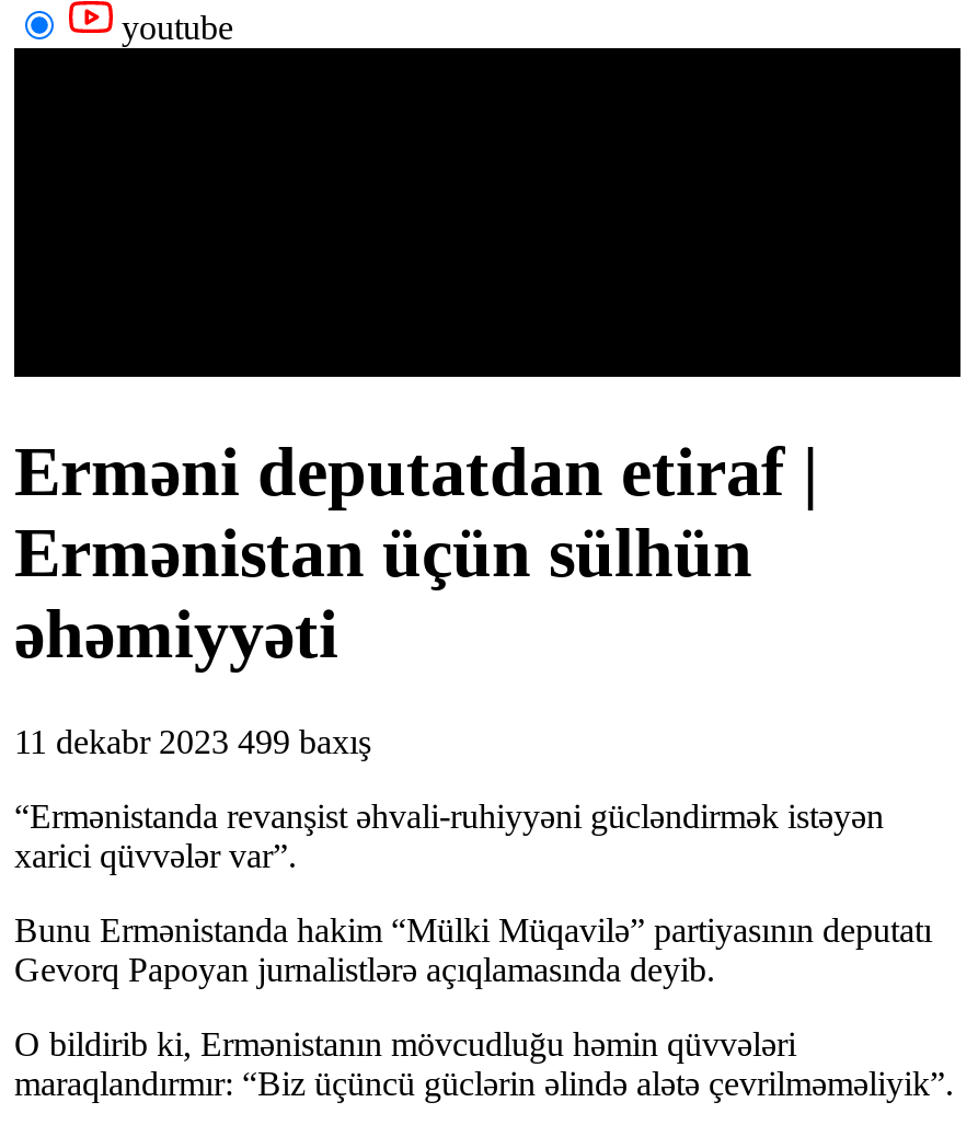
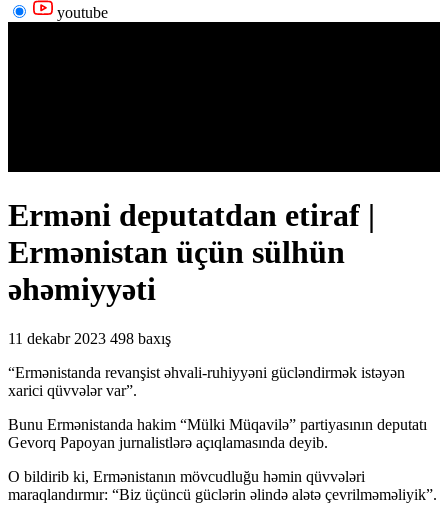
[14,723,371,760] 11 dekabr 2023 499 baxış -> [8,330,171,347] 11 dekabr 2023 498 baxış

